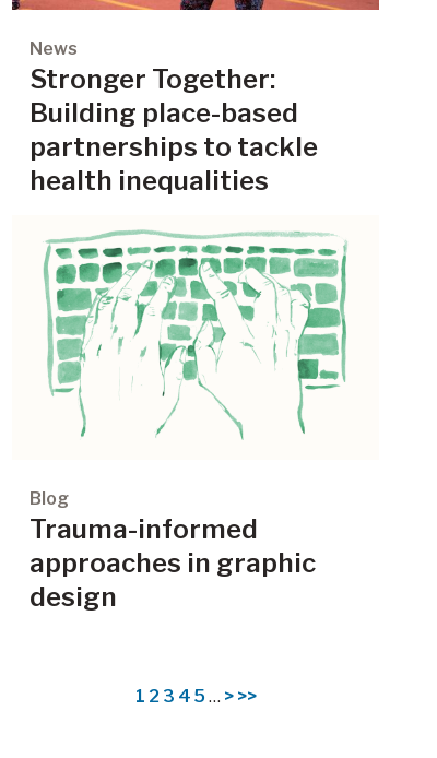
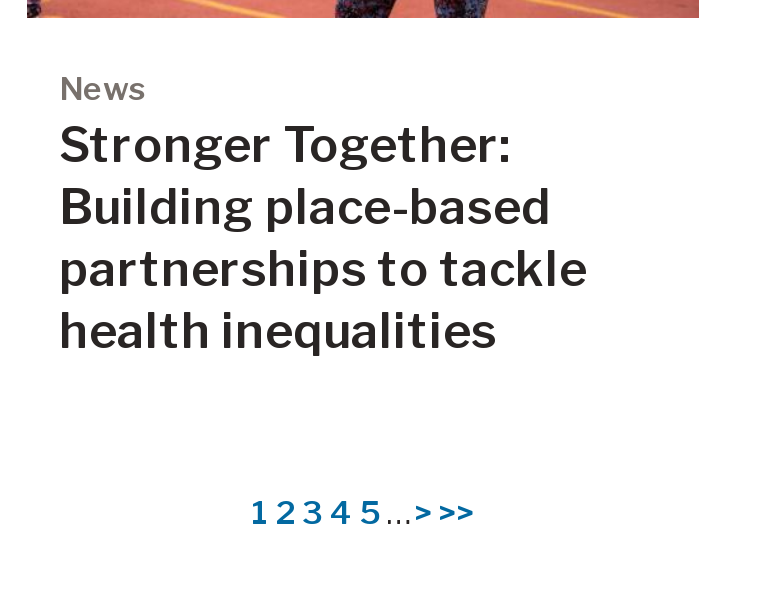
[43,229,349,440] [image] -> none
[29,488,316,613] Blog | Trauma-informed | approaches in graphic | design -> none

